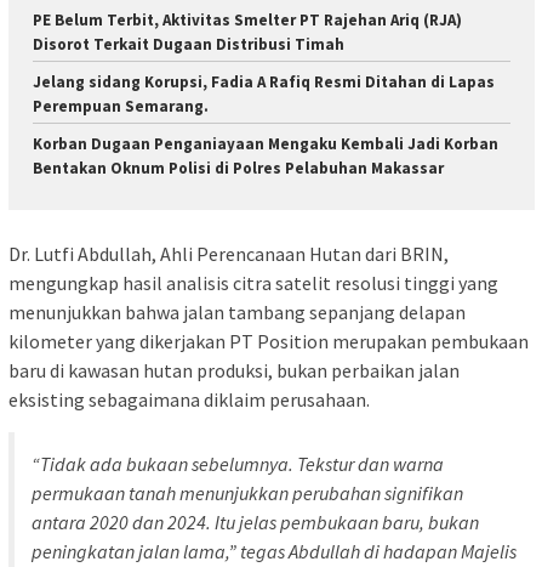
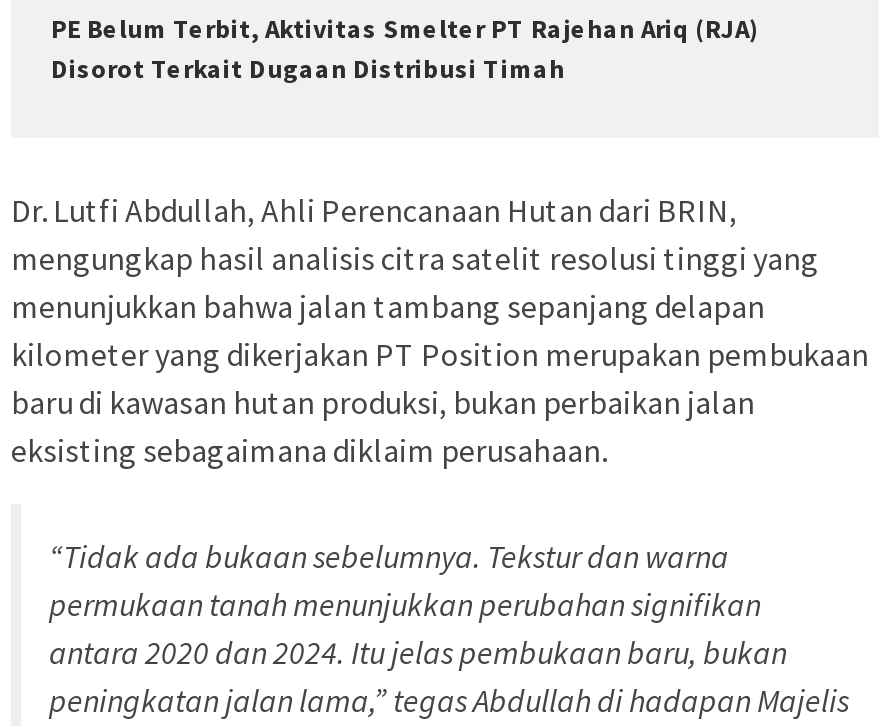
[33,71,498,178] Jelang sidang Korupsi, Fadia A Rafiq Resmi Ditahan di Lapas | Perempuan Semarang. | Korban Dugaan Penganiayaan Mengaku Kembali Jadi Korban | Bentakan Oknum Polisi di Polres Pelabuhan Makassar -> none

